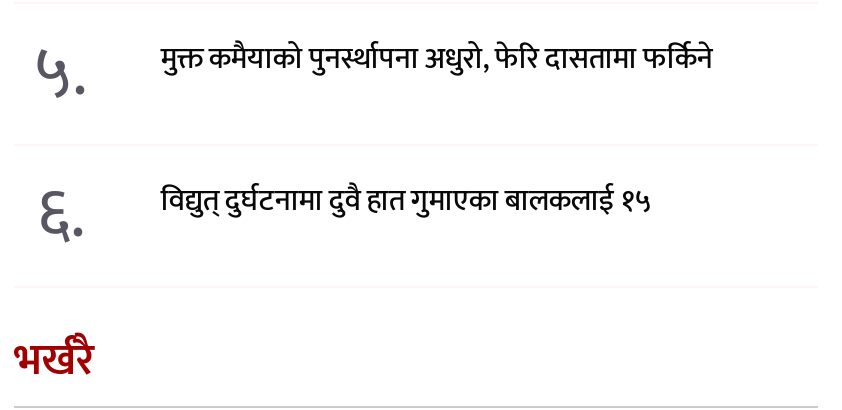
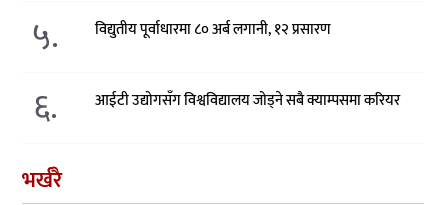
[161,33,713,83] मुक्त कमैयाको पुनर्स्थापना अधुरो, फेरि दासतामा फर्किने -> [95,17,331,42] विद्युतीय पूर्वाधारमा ८० अर्ब लगानी, १२ प्रसारण
[161,175,651,225] विद्युत् दुर्घटनामा दुवै हात गुमाएका बालकलाई १५ -> [95,88,400,113] आईटी उद्योगसँग विश्वविद्यालय जोड्ने सबै क्याम्पसमा करियर

